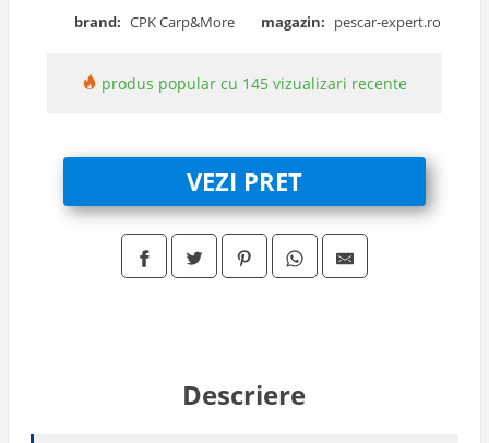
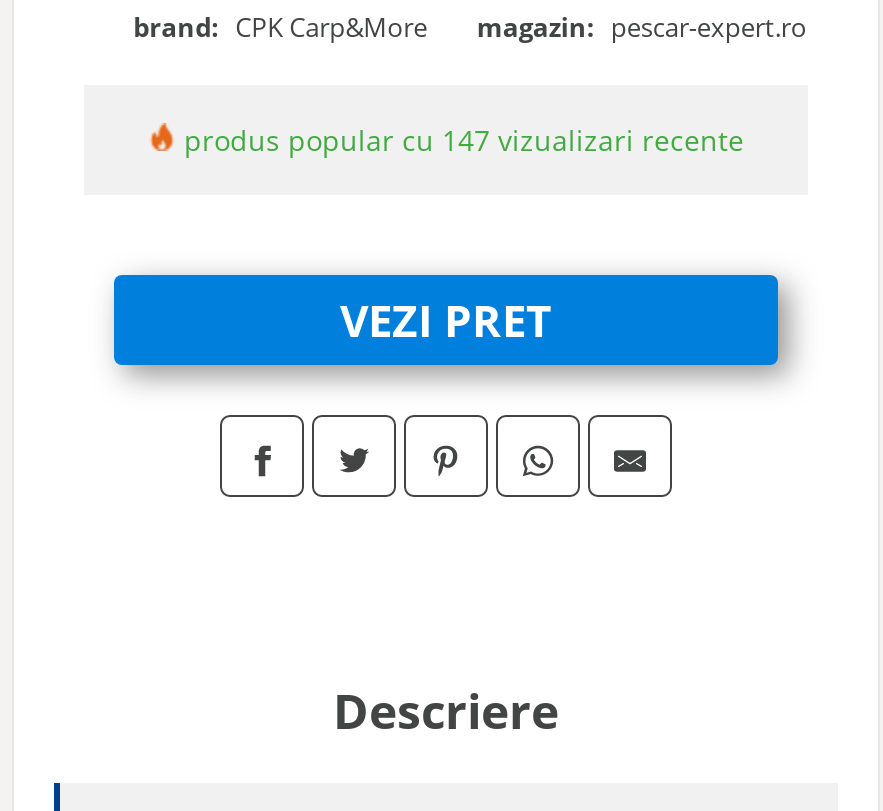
[97,73,407,94] produs popular cu 145 vizualizari recente -> [176,121,744,159] produs popular cu 147 vizualizari recente

